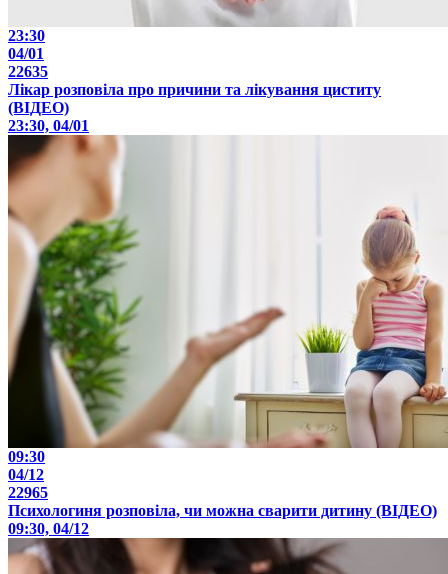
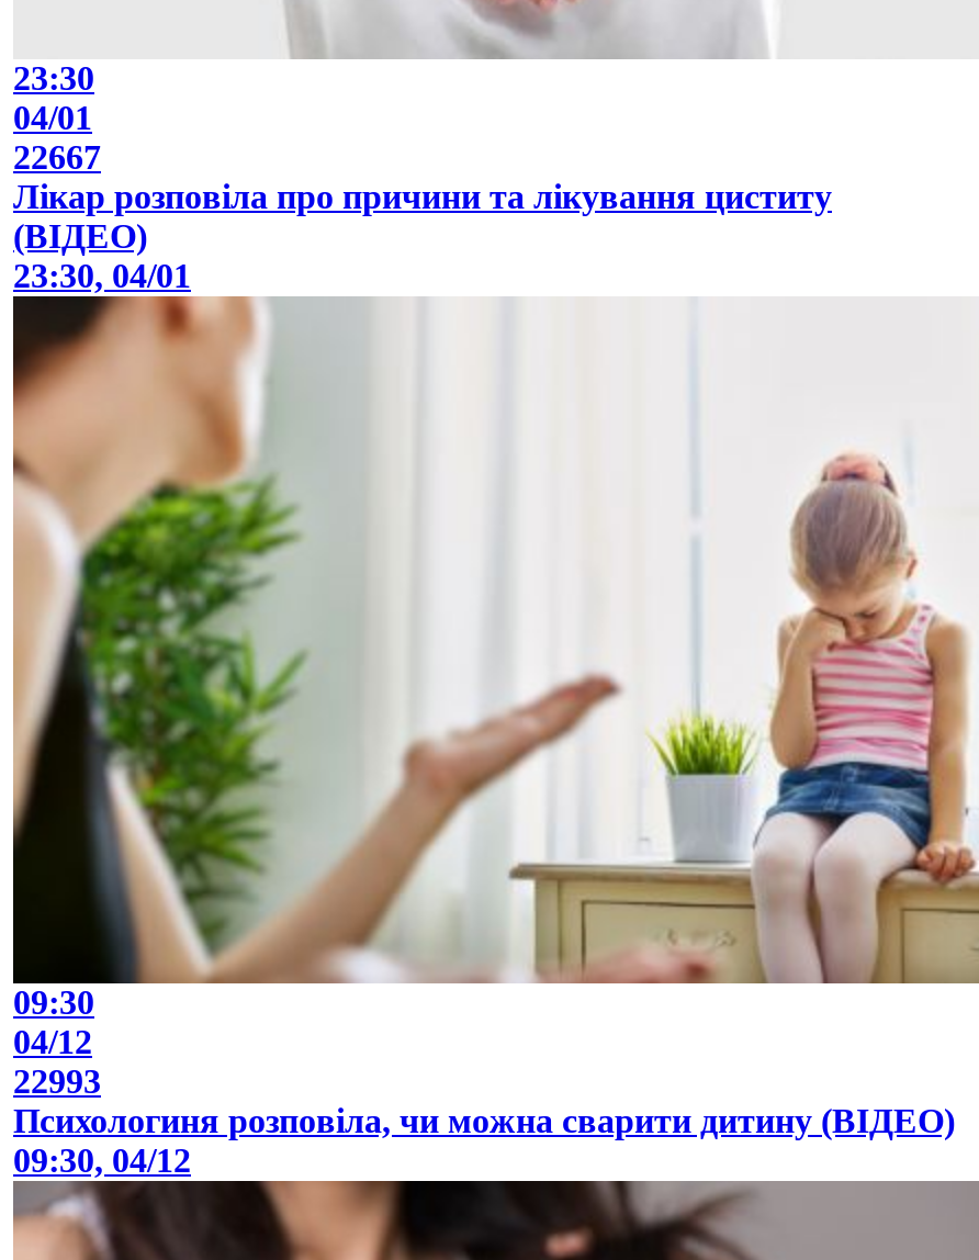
[8,62,48,79] 22635 -> [13,137,101,175] 22667
[8,483,48,500] 22965 -> [13,1061,101,1099] 22993

